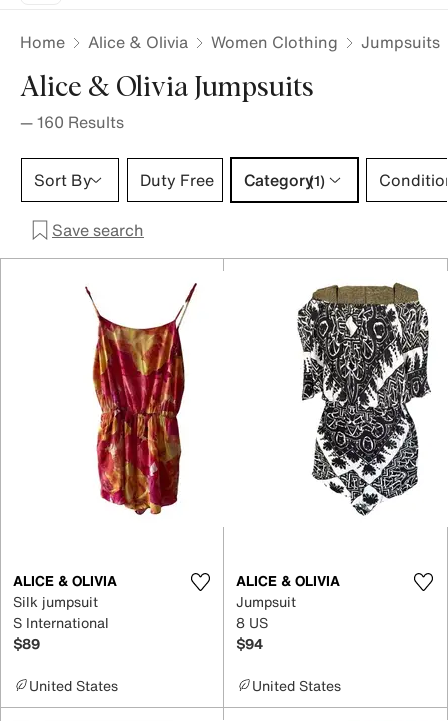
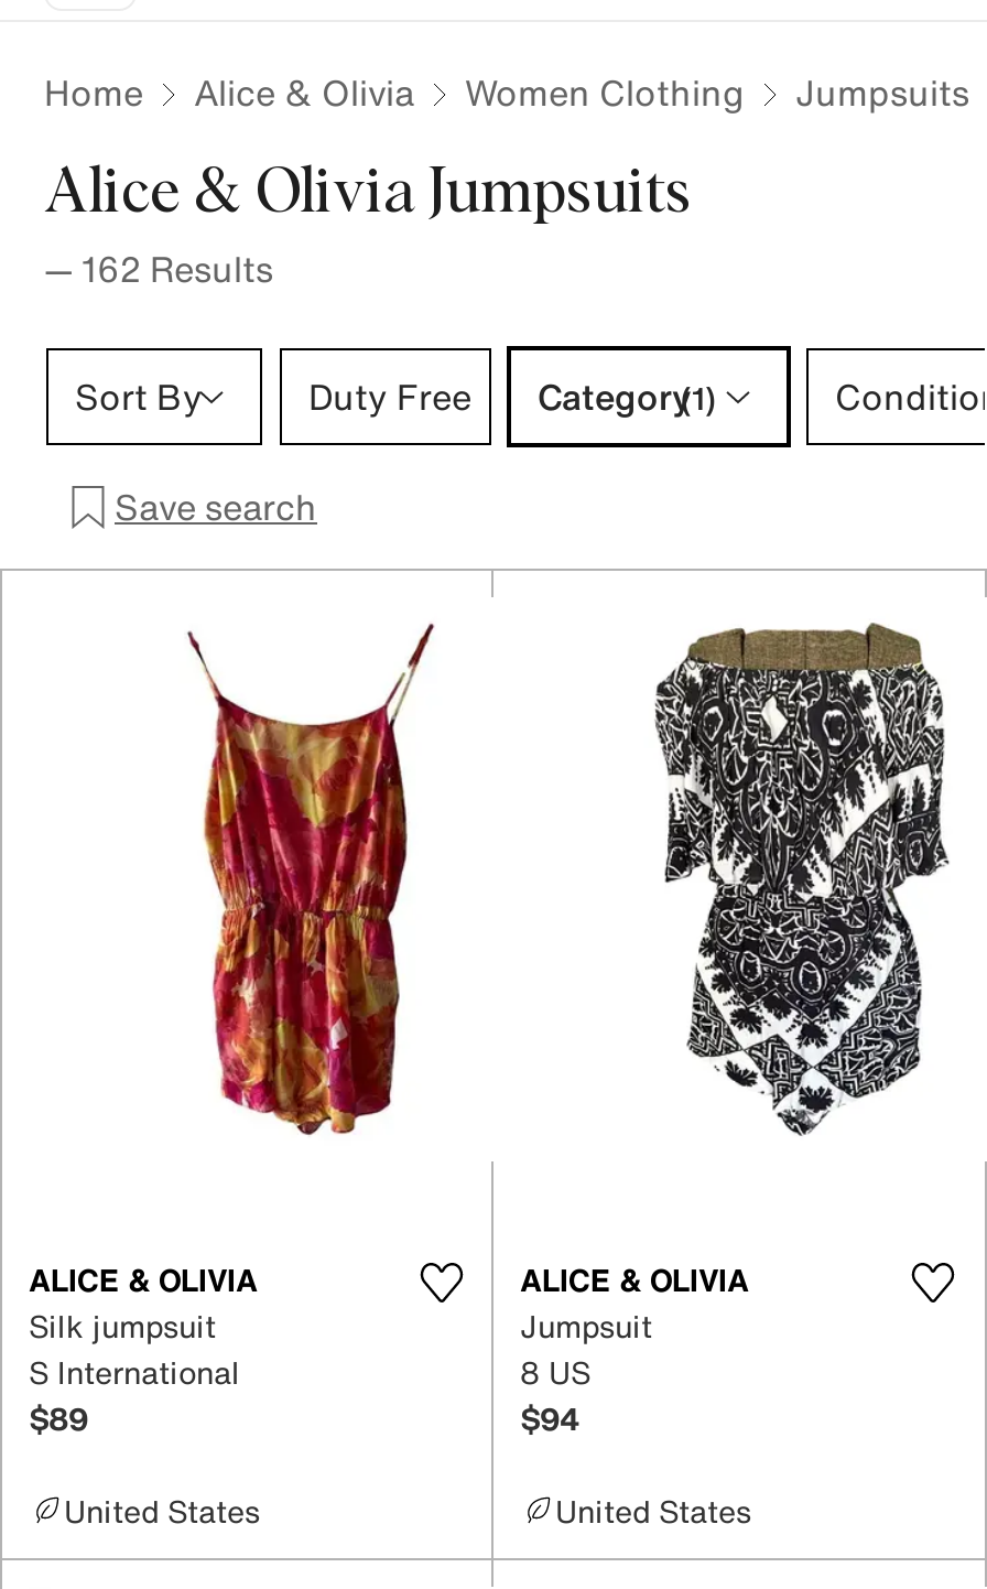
[20,110,124,134] — 160 Results -> [44,242,273,295] — 162 Results

